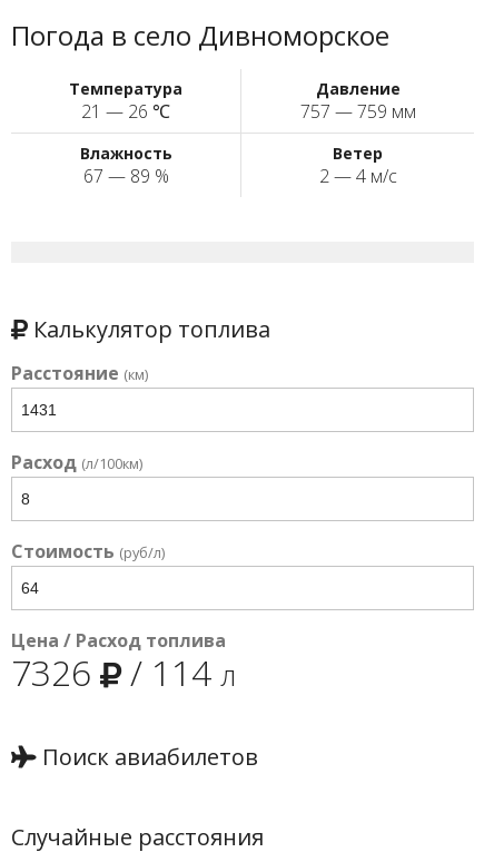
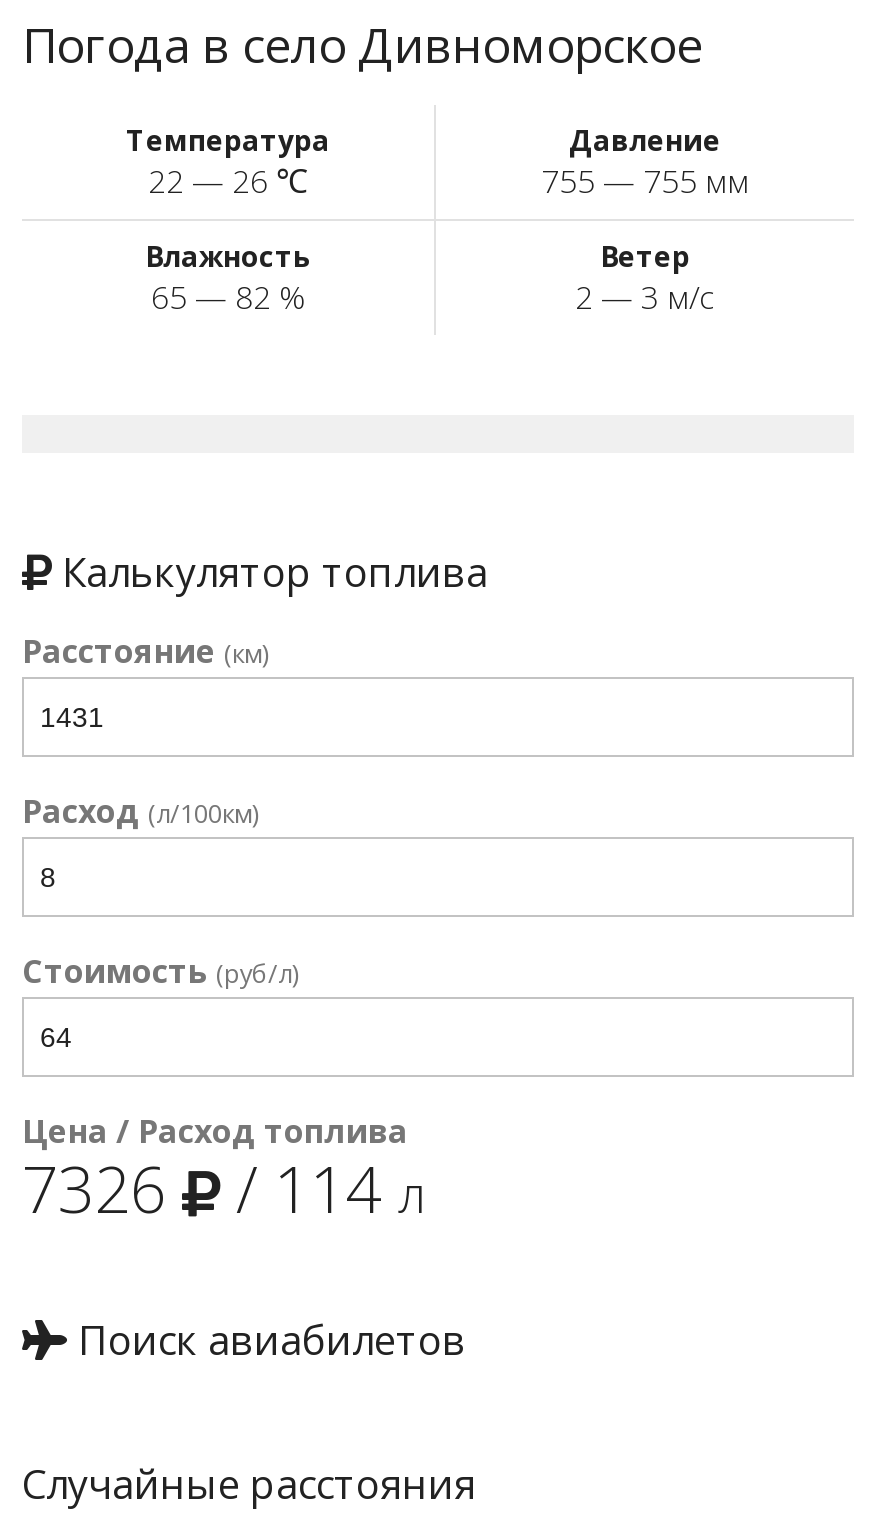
[81,99,170,124] 21 — 26 ℃ -> [148,159,308,203] 22 — 26 ℃
[300,99,416,124] 757 — 759 мм -> [541,159,749,203] 755 — 755 мм
[83,164,169,188] 67 — 89 % -> [151,275,305,319] 65 — 82 %
[319,164,397,188] 2 — 4 м/с -> [575,275,715,319] 2 — 3 м/с

